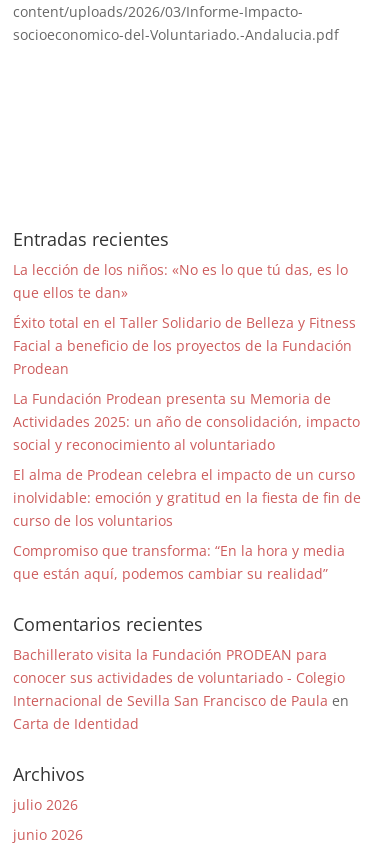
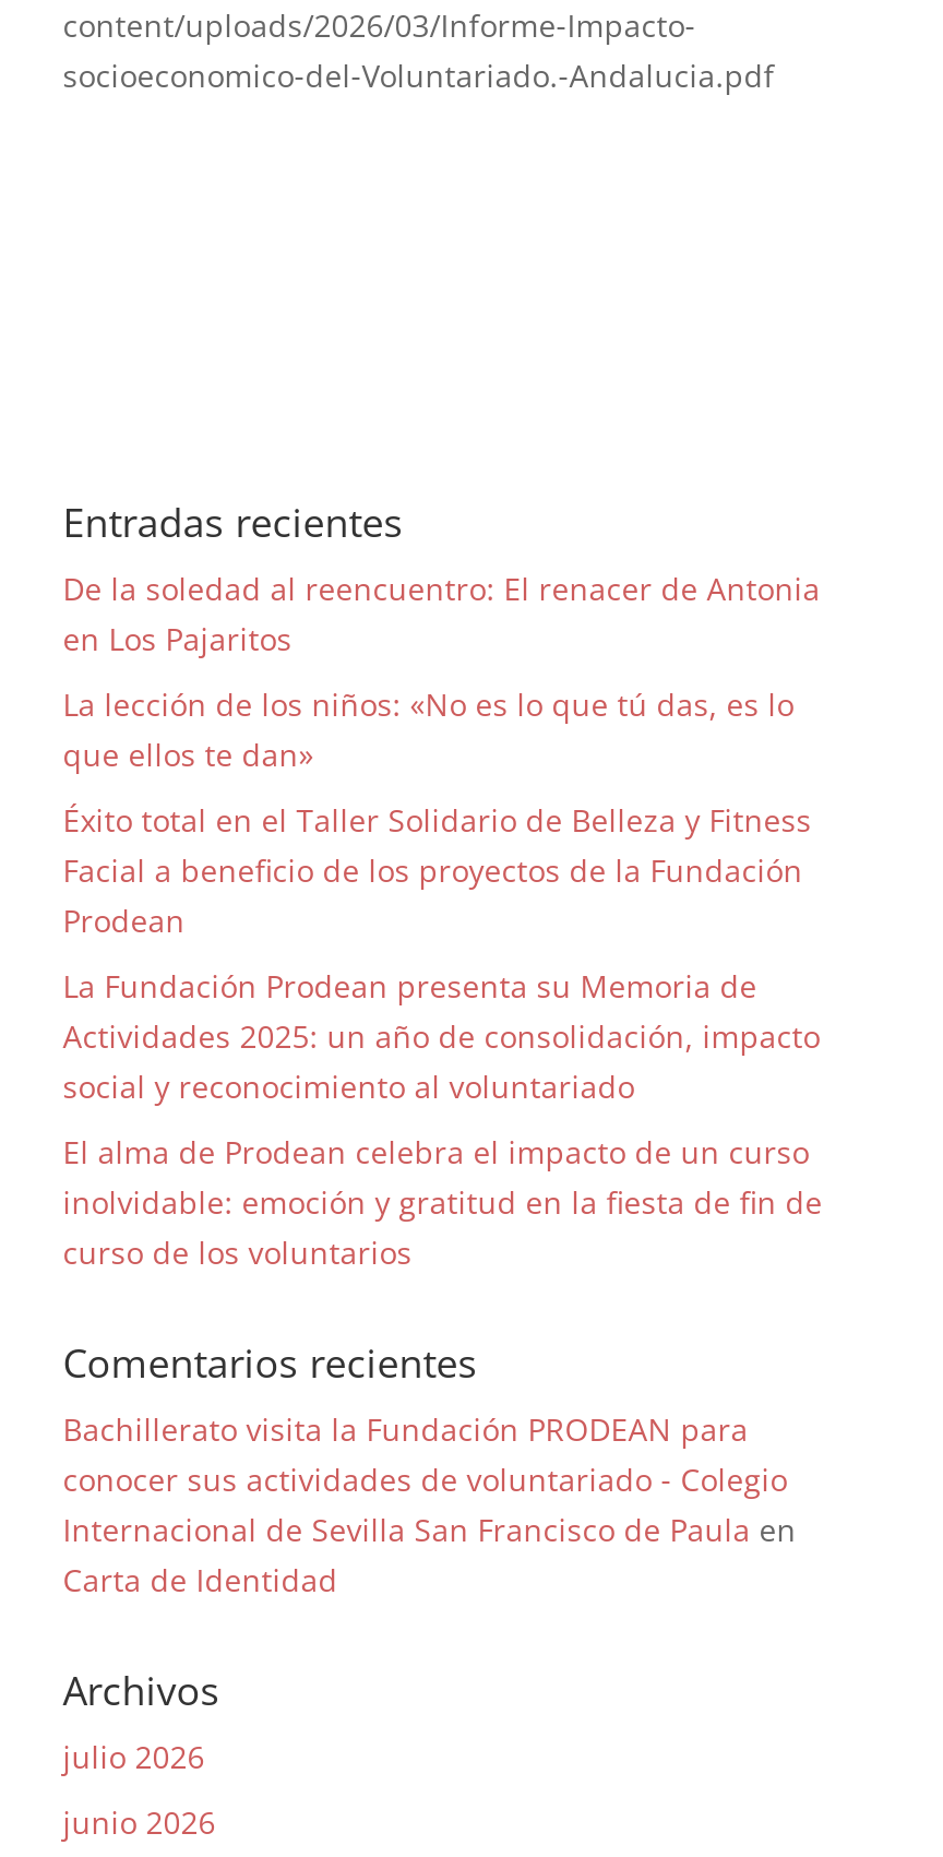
none -> [63,568,820,660] De la soledad al reencuentro: El renacer de Antonia | en Los Pajaritos
moved [13,260,361,530] -> [63,684,823,1274]: La lección de los niños: «No es lo que tú das, es lo | que ellos te dan» | Éxito total en el Taller Solidario de Belleza y Fitness | ... | inolvidable: emoción y gratitud en la fiesta de fin de | curso de los voluntarios
[13,541,345,583] Compromiso que transforma: “En la hora y media | que están aquí, podemos cambiar su realidad” -> none

